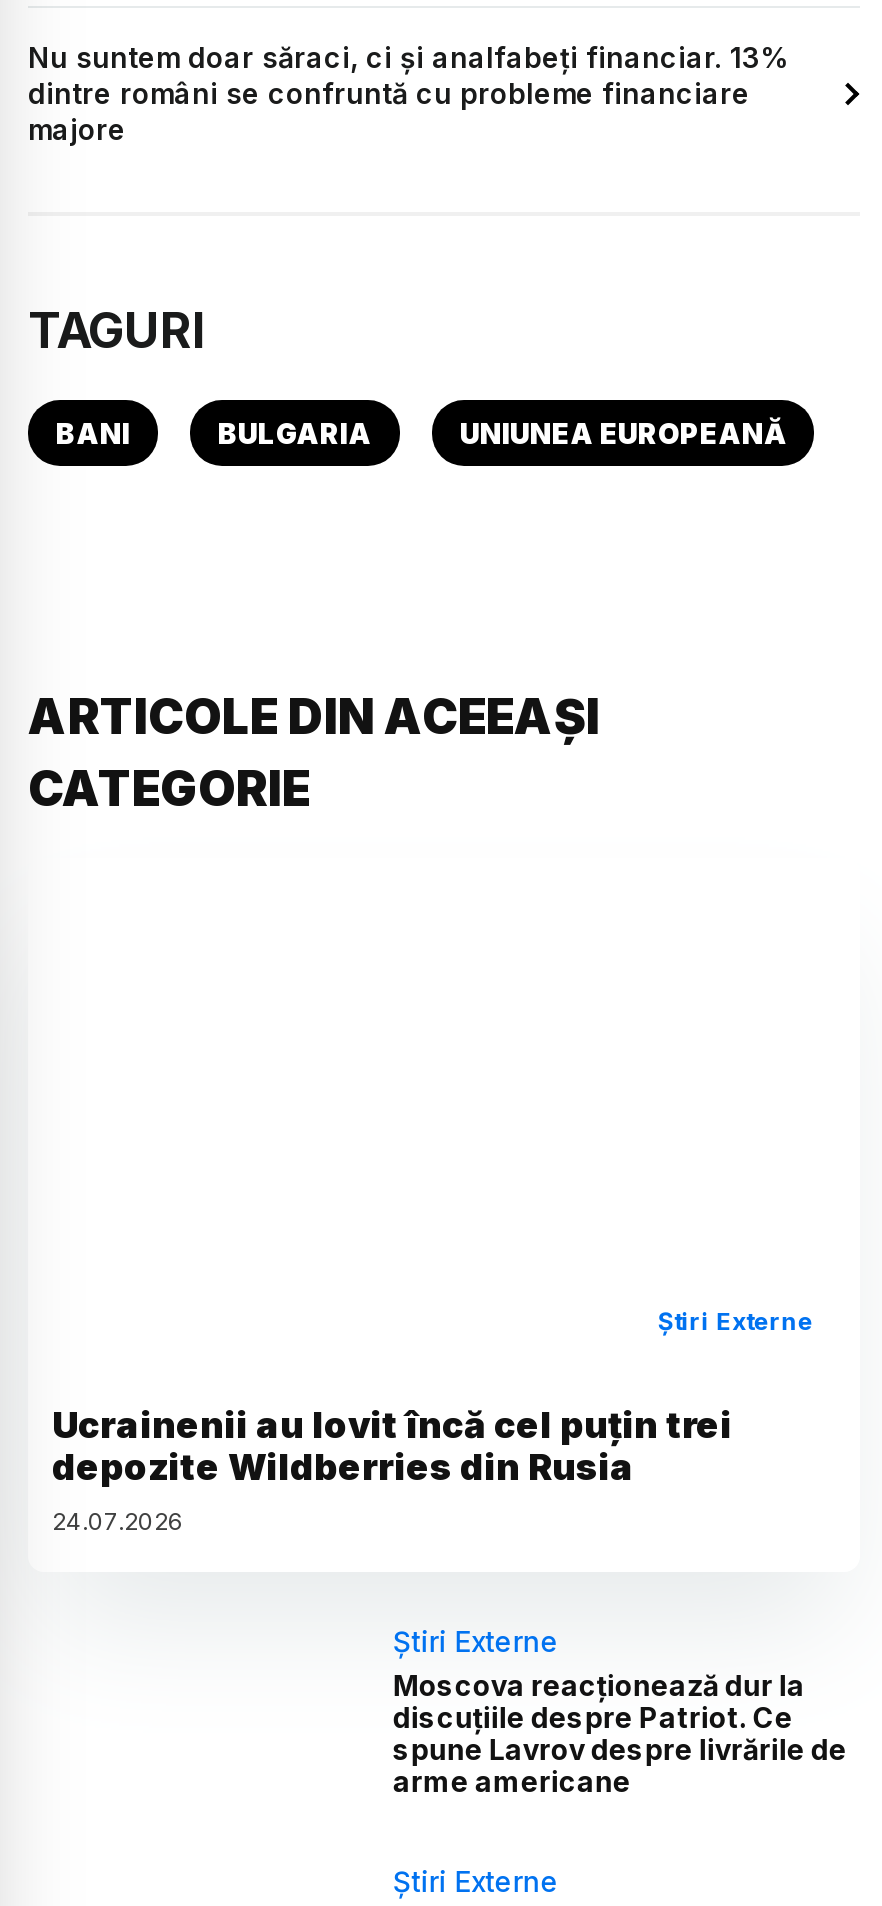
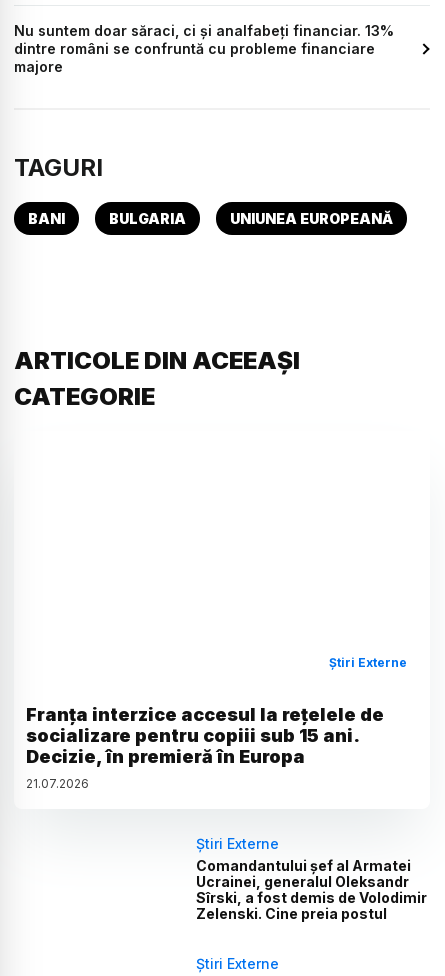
[52,1404,732,1536] Ucrainenii au lovit încă cel puțin trei | depozite Wildberries din Rusia | 24.07.2026 -> [26,704,384,791] Franța interzice accesul la rețelele de | socializare pentru copiii sub 15 ani. | Decizie, în premieră în Europa | 21.07.2026
[393,1668,847,1798] Moscova reacționează dur la | discuțiile despre Patriot. Ce | spune Lavrov despre livrările de | arme americane -> [196,857,427,922] Comandantului șef al Armatei | Ucrainei, generalul Oleksandr | Sîrski, a fost demis de Volodimir | Zelenski. Cine preia postul

